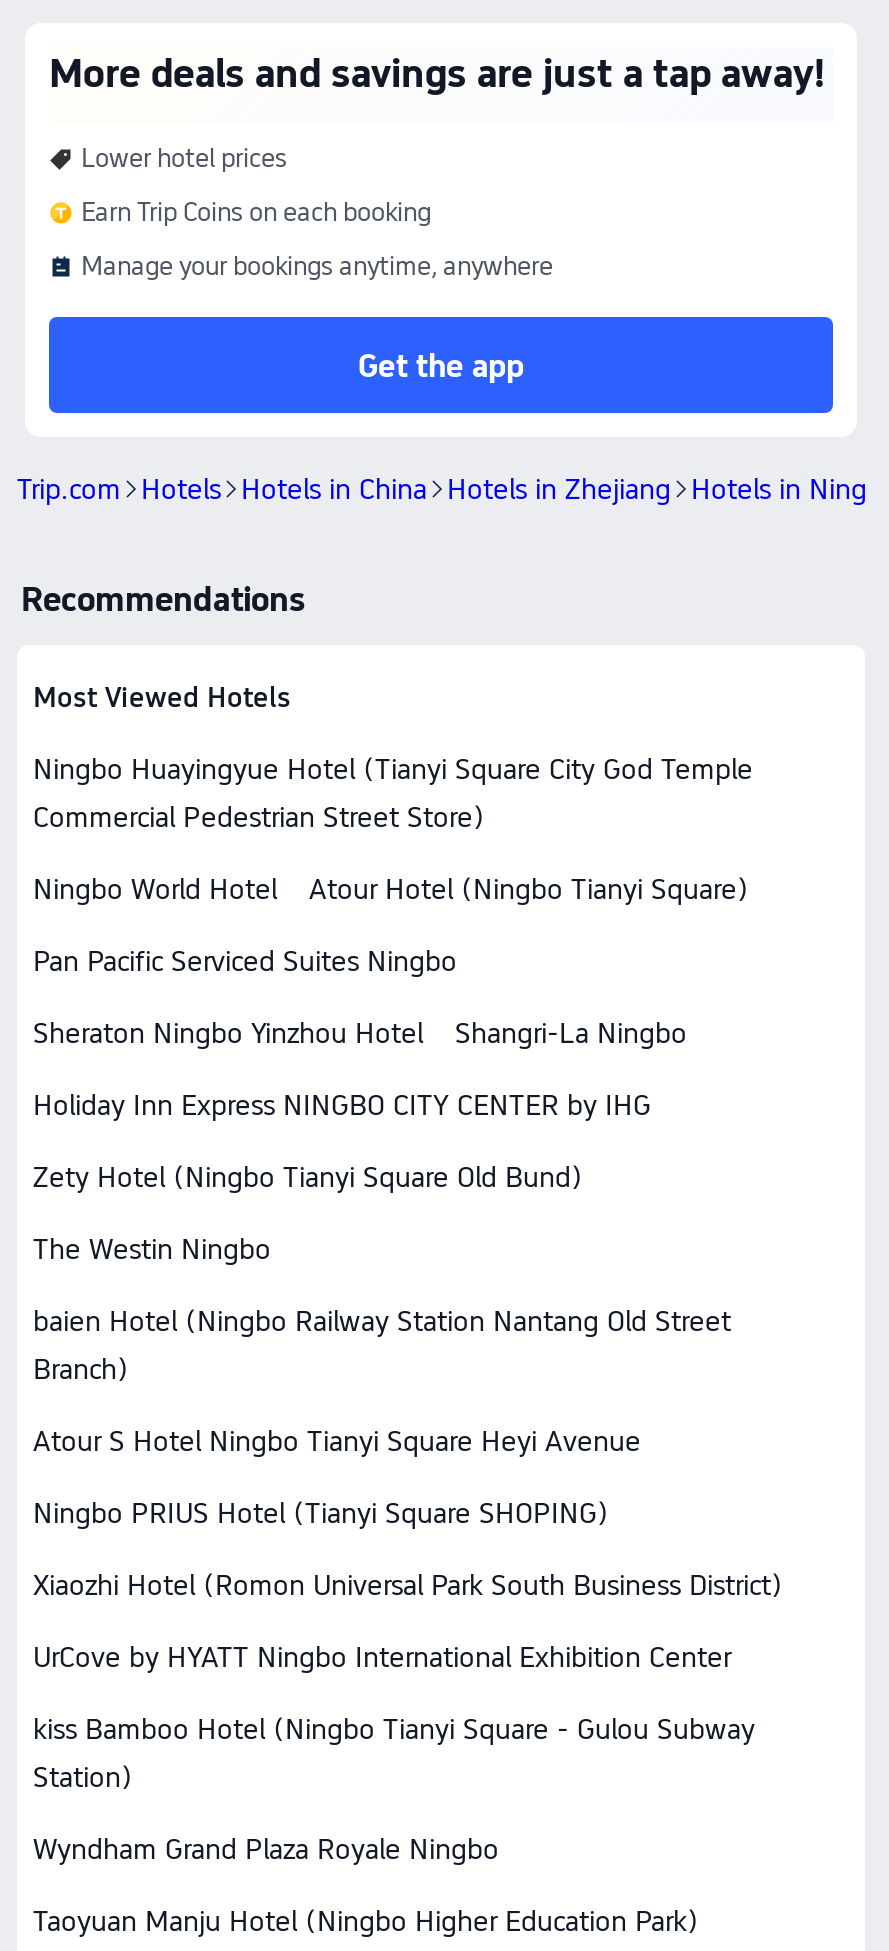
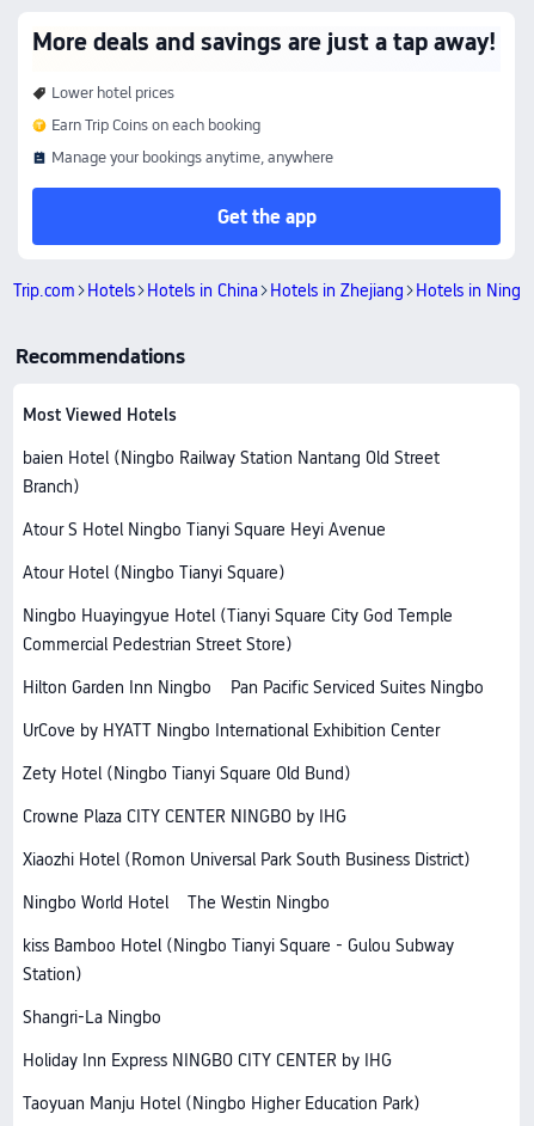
moved [33,753,753,905] -> [23,563,453,654]: Atour Hotel (Ningbo Tianyi Square) | Ningbo Huayingyue Hotel (Tianyi Square City God Temple | Commercial Pedestrian Street Store)
moved [33,873,277,1265] -> [23,893,330,912]: Ningbo World Hotel | The Westin Ningbo
moved [33,945,457,977] -> [231,678,484,697]: Pan Pacific Serviced Suites Ningbo
moved [33,1017,687,1121] -> [23,1008,392,1070]: Shangri-La Ningbo | Holiday Inn Express NINGBO CITY CENTER by IHG
[33,1017,423,1049] Sheraton Ningbo Yinzhou Hotel -> none
moved [33,1161,583,1193] -> [23,764,351,783]: Zety Hotel (Ningbo Tianyi Square Old Bund)
moved [33,1305,731,1457] -> [23,448,440,539]: baien Hotel (Ningbo Railway Station Nantang Old Street | Branch) | Atour S Hotel Ningbo Tianyi Square Heyi Avenue
[33,1497,609,1529] Ningbo PRIUS Hotel (Tianyi Square SHOPING) -> [23,678,211,697] Hilton Garden Inn Ningbo
moved [33,1569,783,1601] -> [23,850,471,869]: Xiaozhi Hotel (Romon Universal Park South Business District)
moved [33,1641,731,1673] -> [23,721,440,740]: UrCove by HYATT Ningbo International Exhibition Center
none -> [23,807,346,826] Crowne Plaza CITY CENTER NINGBO by IHG
moved [33,1713,755,1793] -> [23,936,454,984]: kiss Bamboo Hotel (Ningbo Tianyi Square - Gulou Subway | Station)
[33,1833,499,1865] Wyndham Grand Plaza Royale Ningbo -> none

